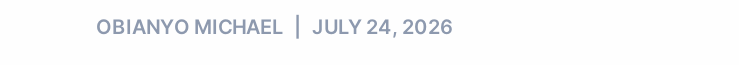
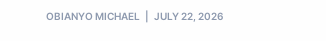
[96,15,452,39] OBIANYO MICHAEL JULY 24, 2026 -> [46,10,223,22] OBIANYO MICHAEL JULY 22, 2026

